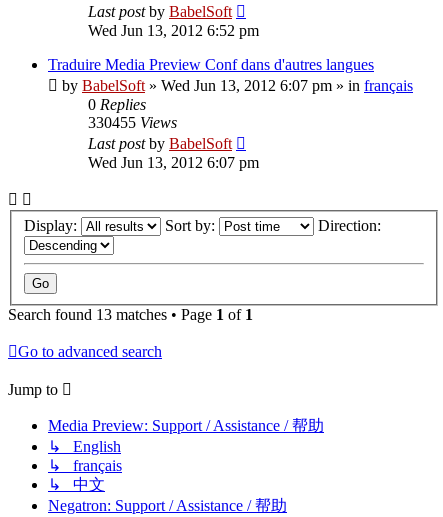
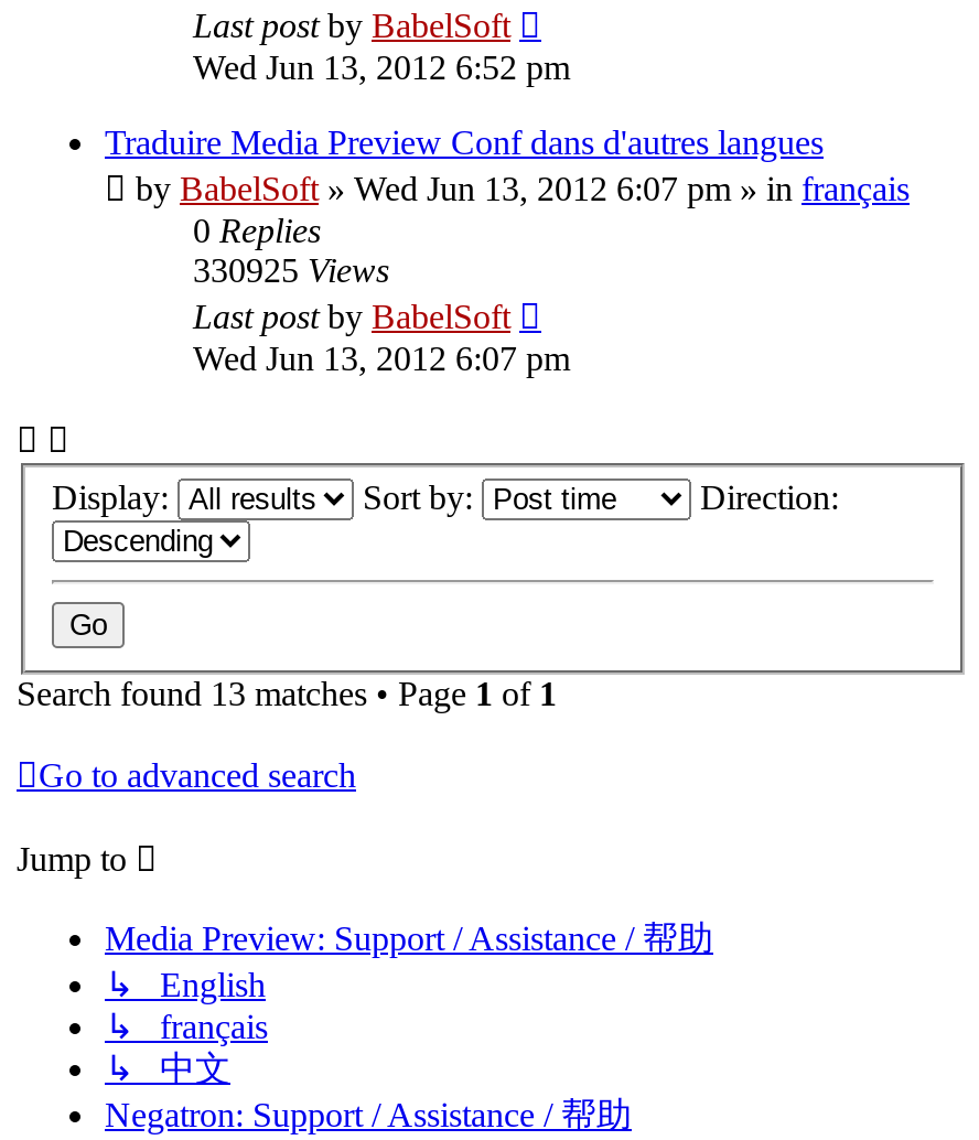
[88,114,177,131] 330455 Views -> [193,251,389,289] 330925 Views

